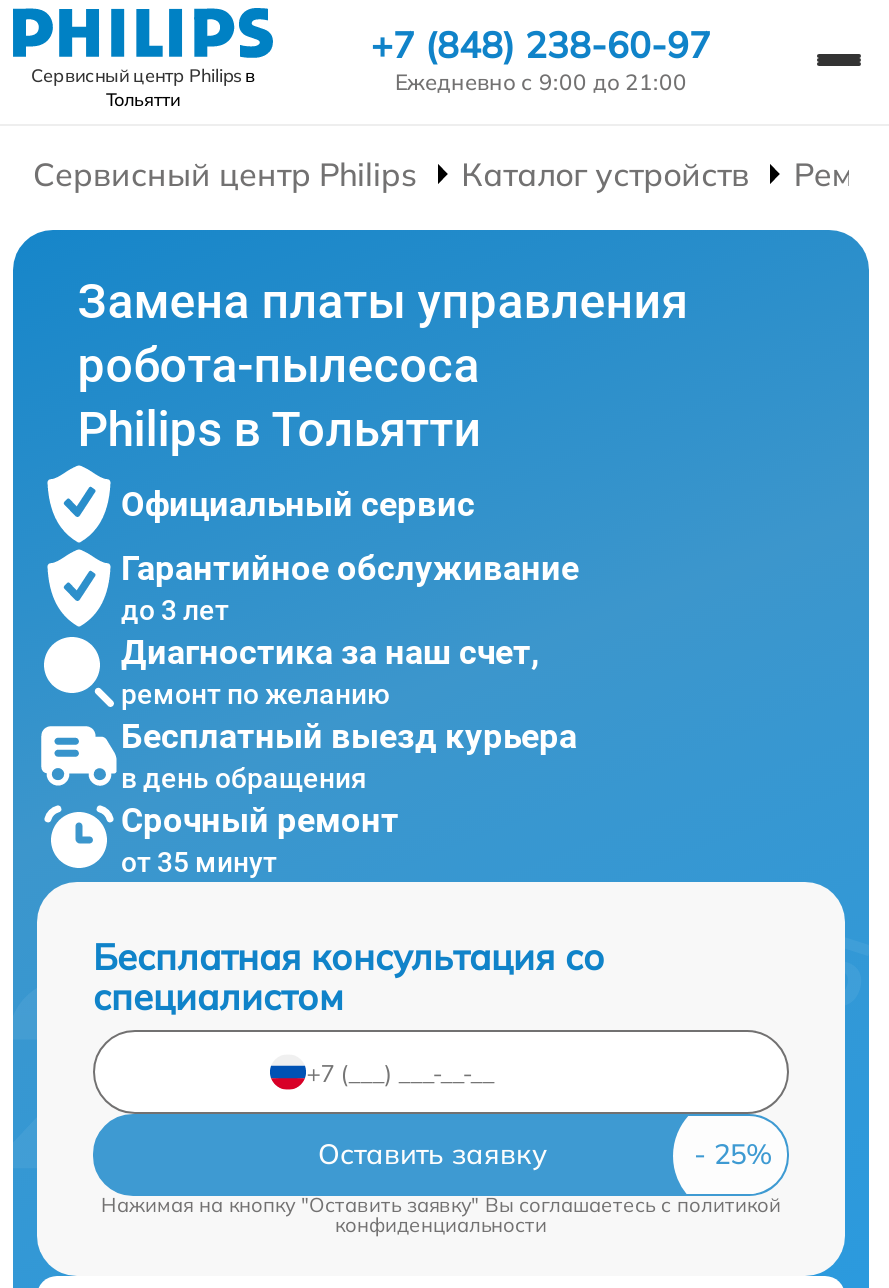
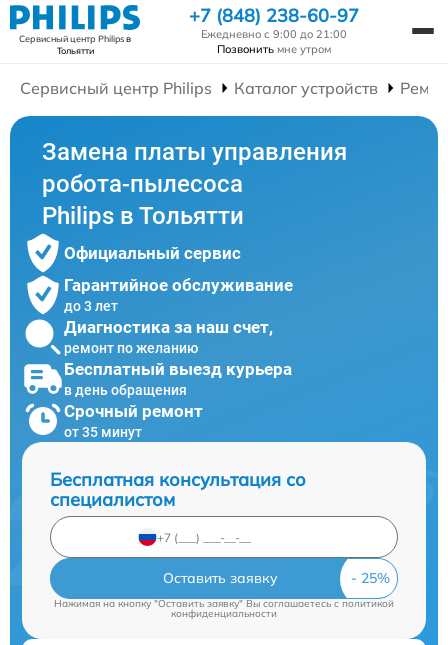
none -> [217,41,331,55] Позвонить мне утром

